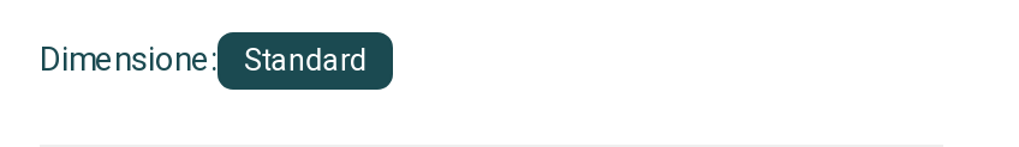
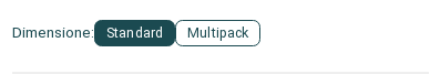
none -> [188,24,249,41] Multipack

